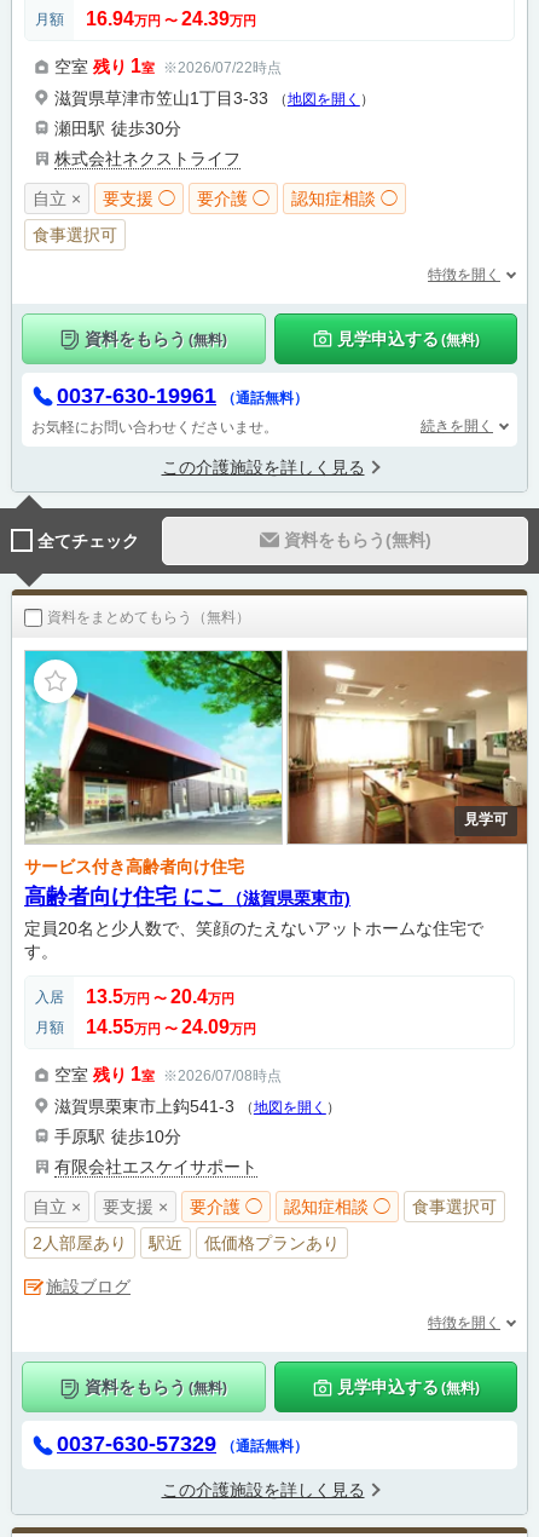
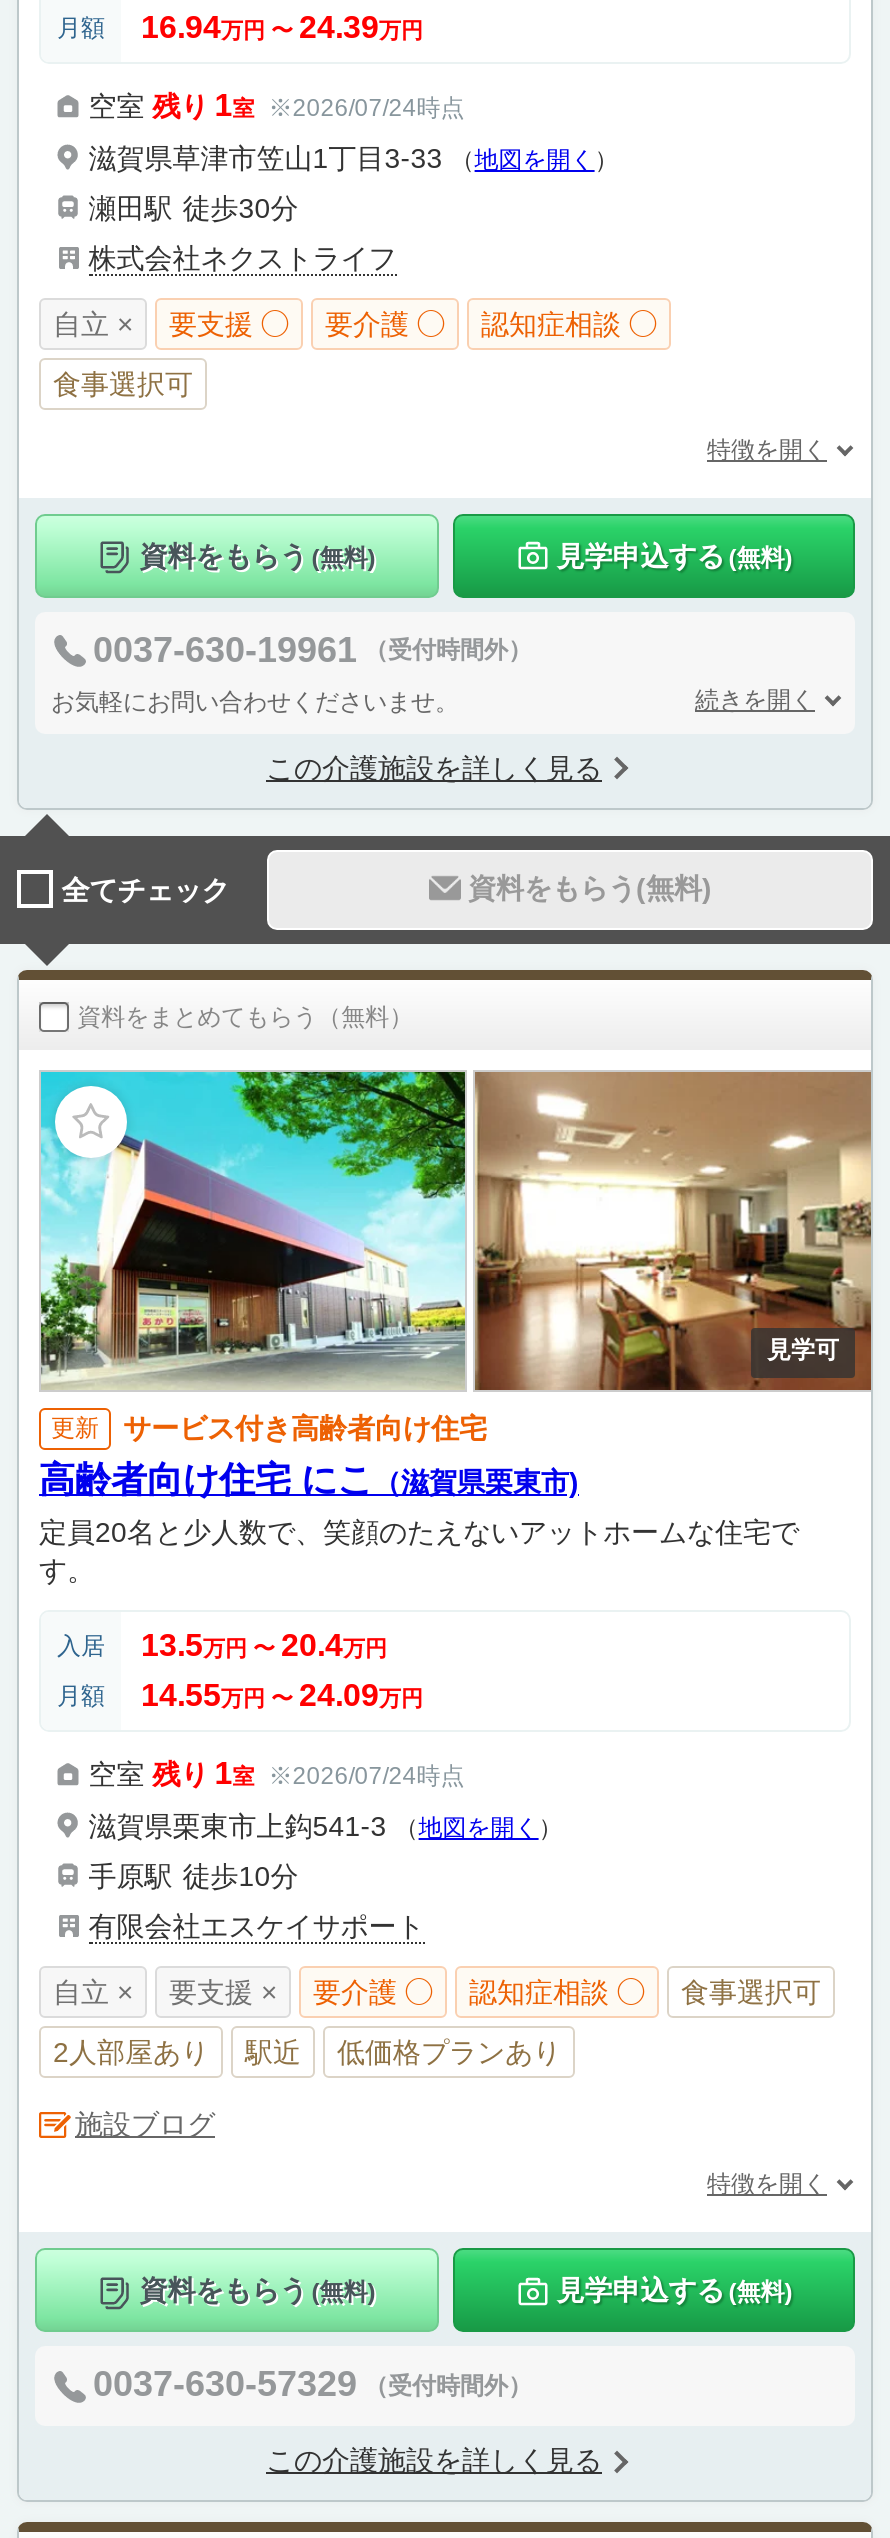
[54,55,281,76] 空室残り 1室 ※2026/07/22時点 -> [89,87,465,121] 空室残り 1室 ※2026/07/24時点
[57,383,308,407] 0037-630-19961 （通話無料） -> [93,629,532,669] 0037-630-19961 （受付時間外）
none -> [51,1415,99,1443] 更新
[54,1064,281,1084] 空室残り 1室 ※2026/07/08時点 -> [89,1757,465,1791] 空室残り 1室 ※2026/07/24時点
[57,1432,308,1456] 0037-630-57329 （通話無料） -> [93,2365,532,2405] 0037-630-57329 （受付時間外）

